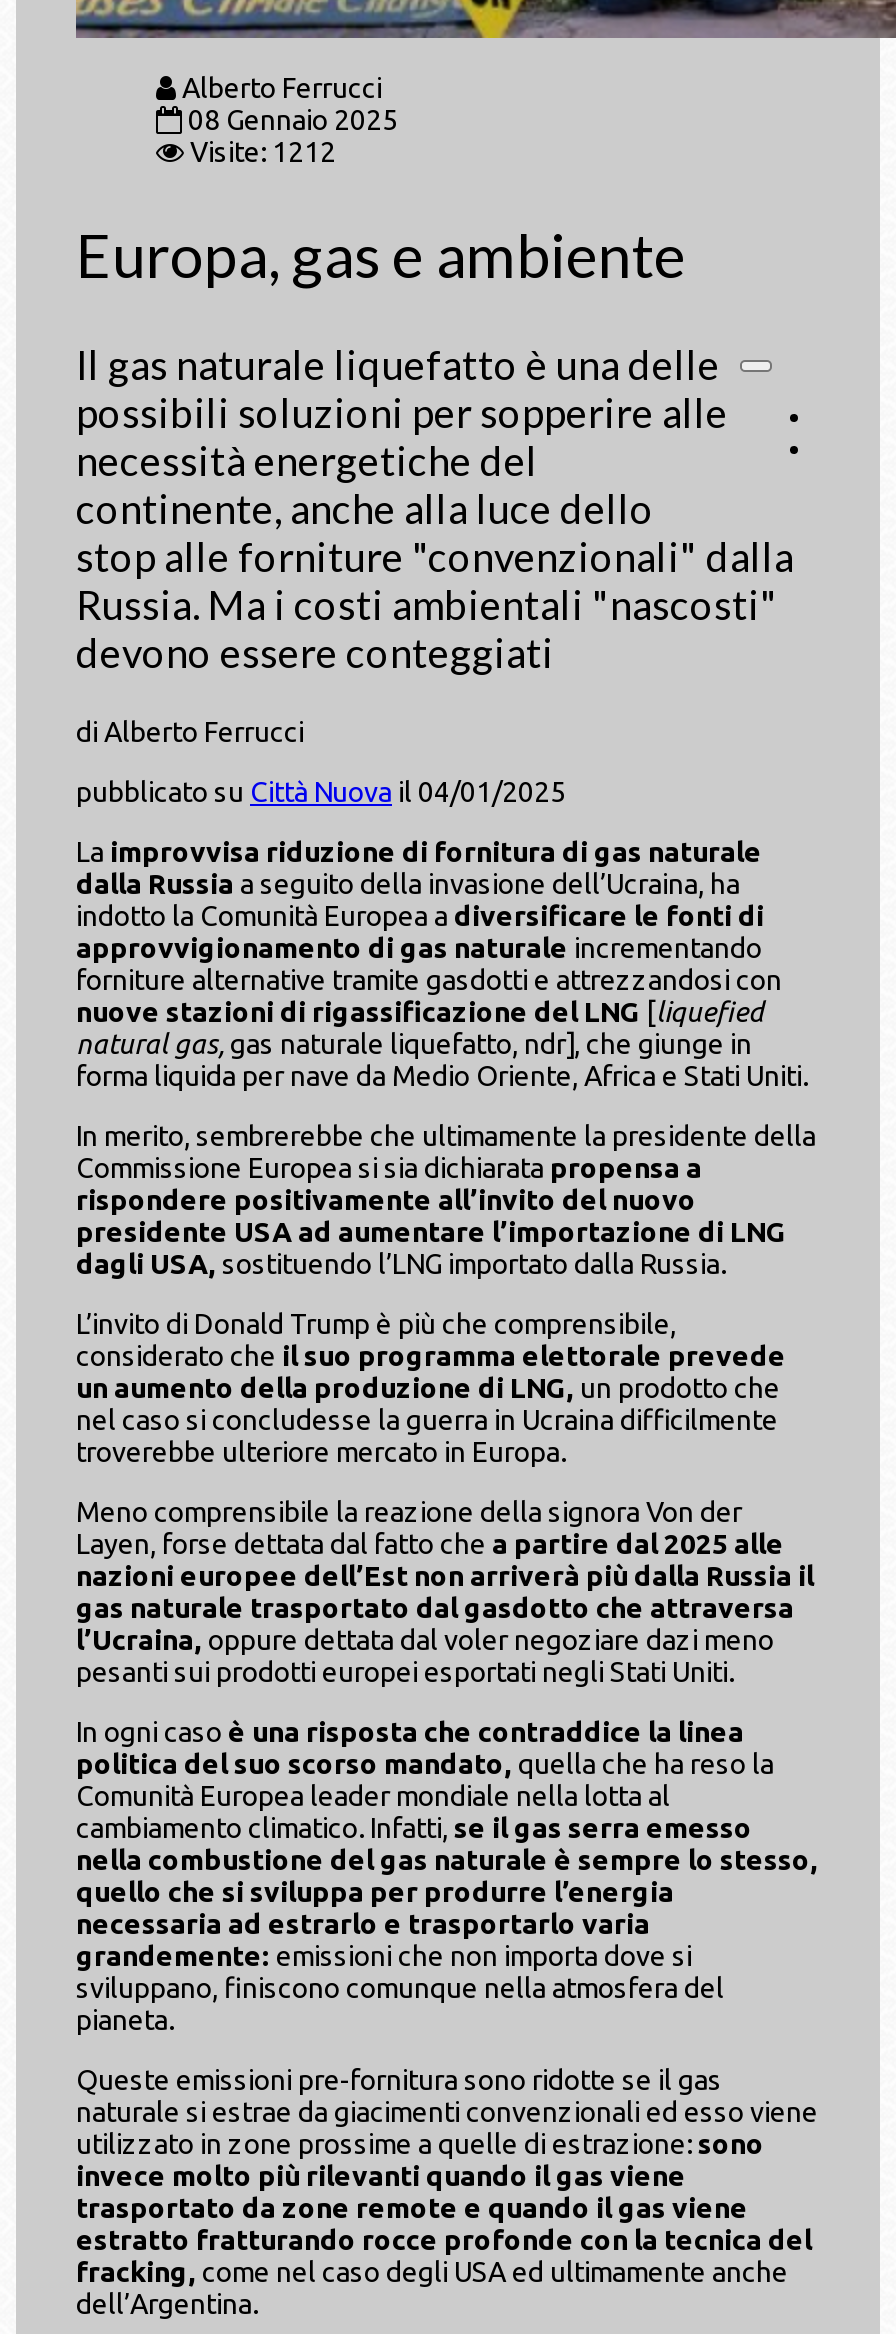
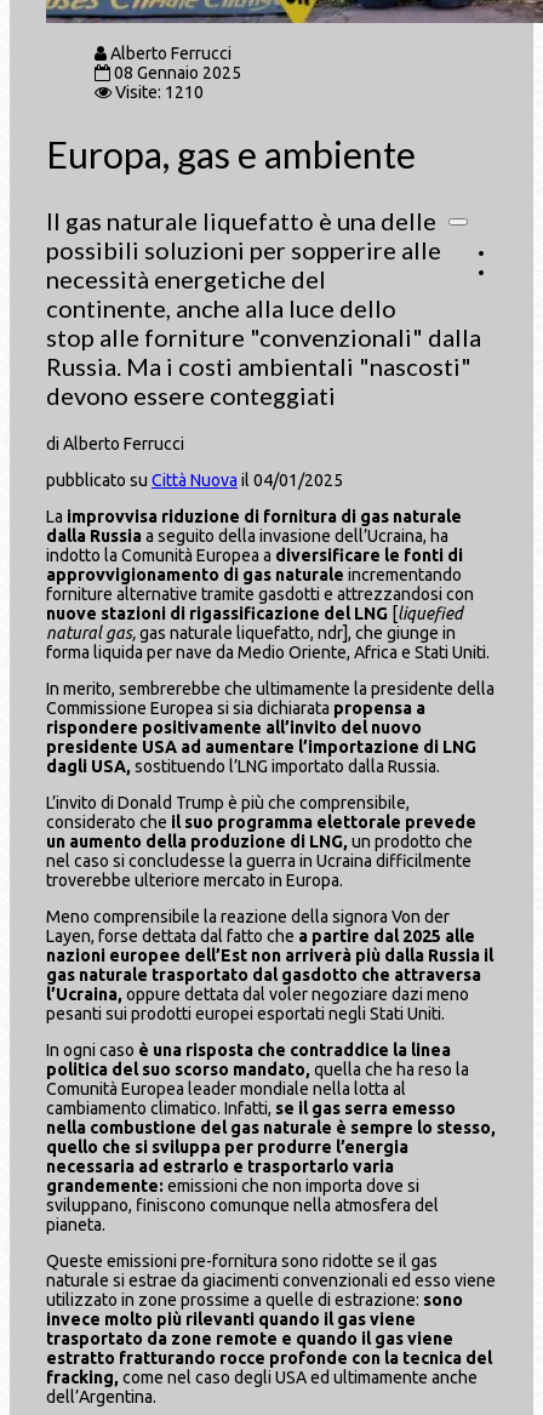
[190,136,336,168] Visite: 1212 -> [115,82,204,102] Visite: 1210

